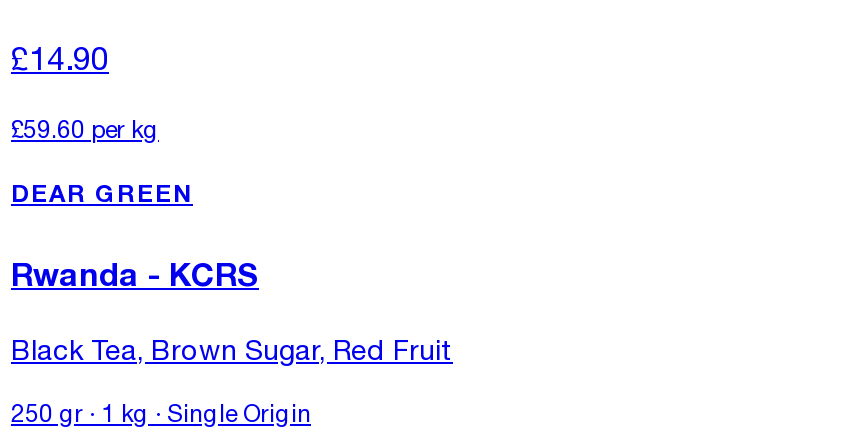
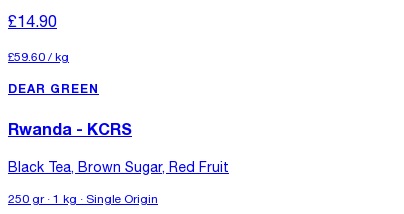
[11,116,159,144] £59.60 per kg -> [8,50,69,64] £59.60 / kg

